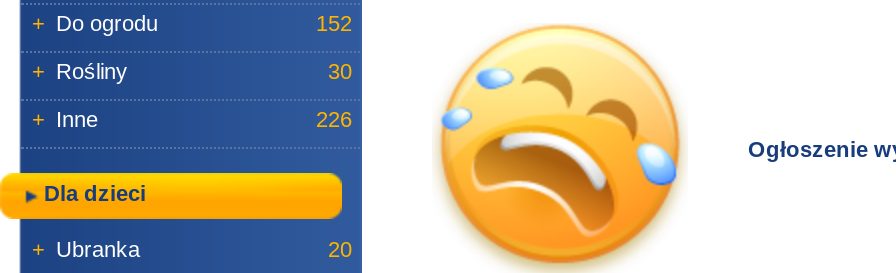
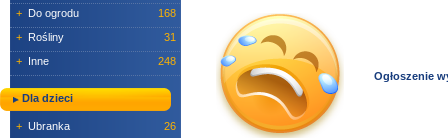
[316,11,352,35] 152 -> [158,7,176,19] 168
[328,59,352,83] 30 -> [164,31,176,43] 31
[316,107,352,131] 226 -> [158,55,176,67] 248
[328,237,352,261] 20 -> [164,120,176,132] 26

